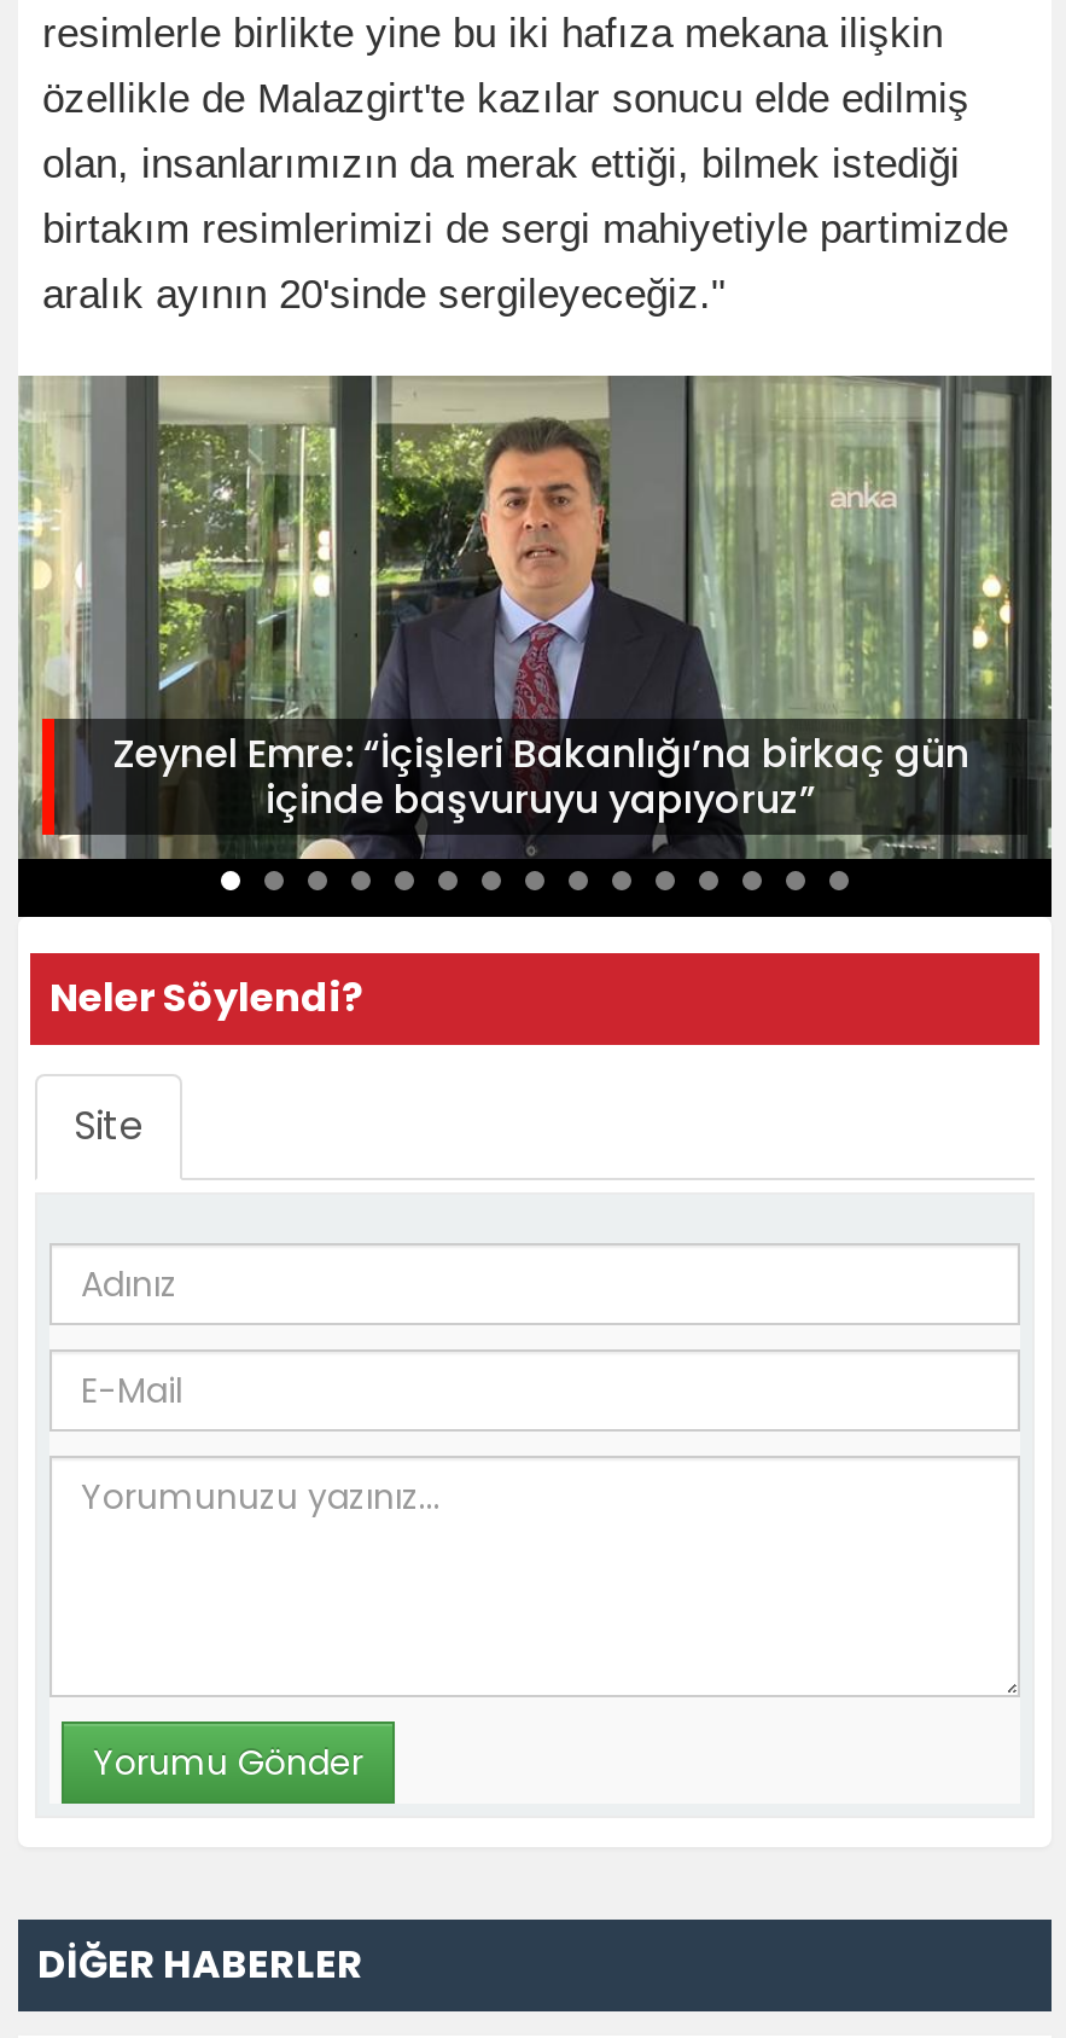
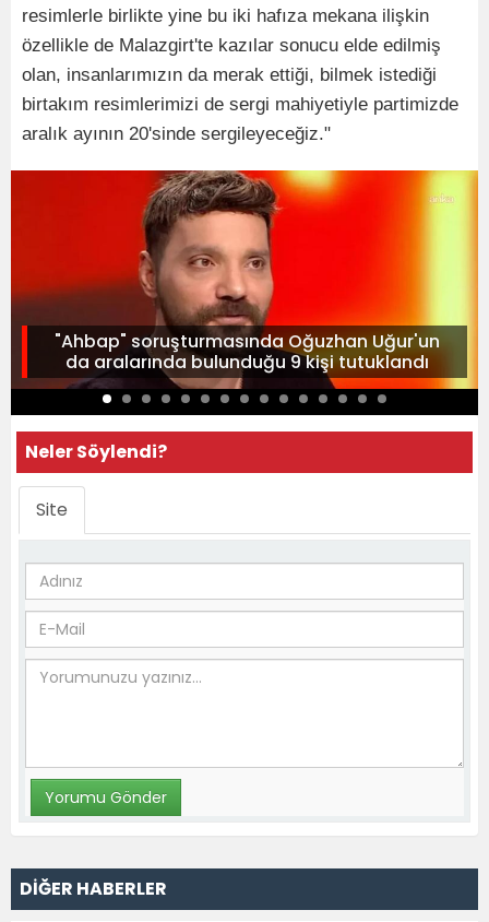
[18,373,1054,861] [image] | Zeynel Emre: “İçişleri Bakanlığı’na birkaç gün | içinde başvuruyu yapıyoruz” -> [10,169,479,390] [image] | "Ahbap" soruşturmasında Oğuzhan Uğur'un | da aralarında bulunduğu 9 kişi tutuklandı

